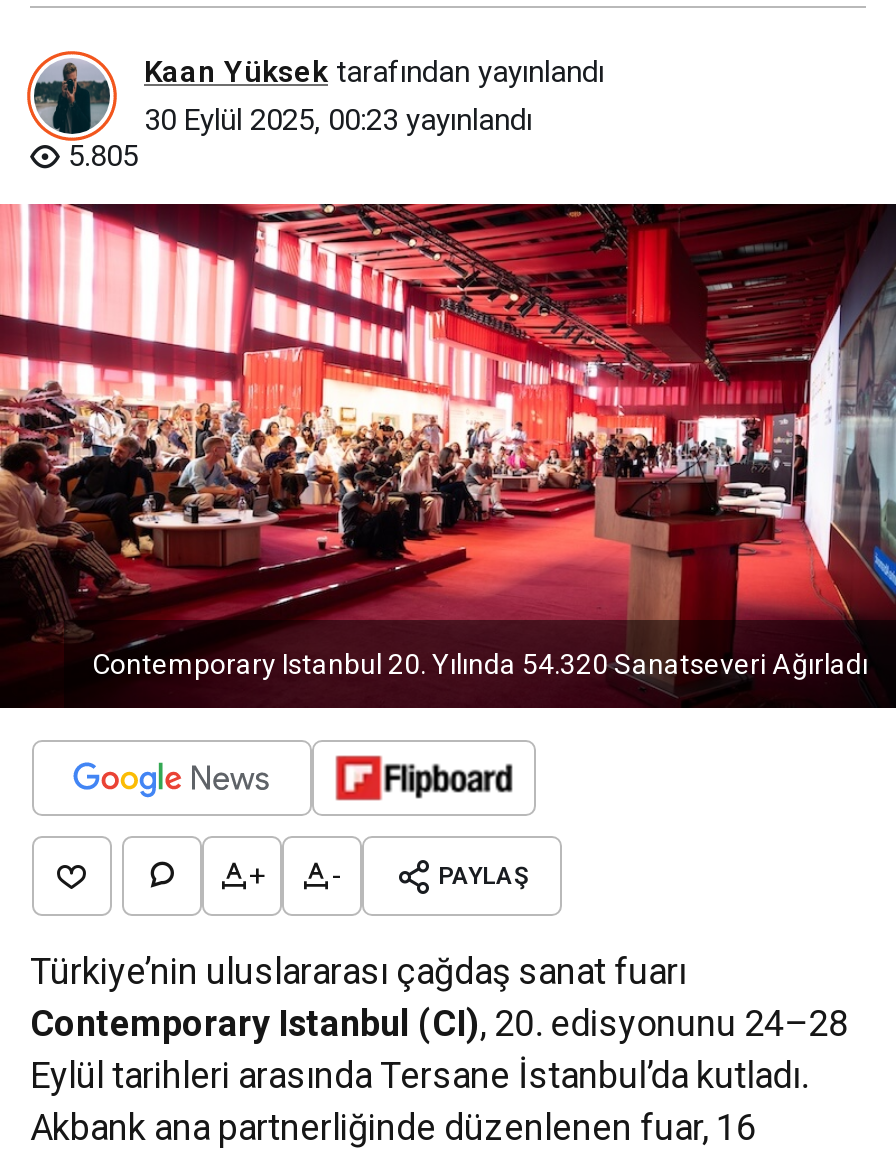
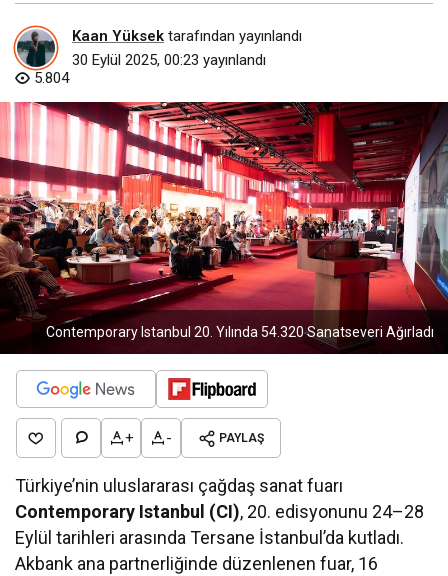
[60,137,138,173] 5.805 -> [30,68,69,86] 5.804

